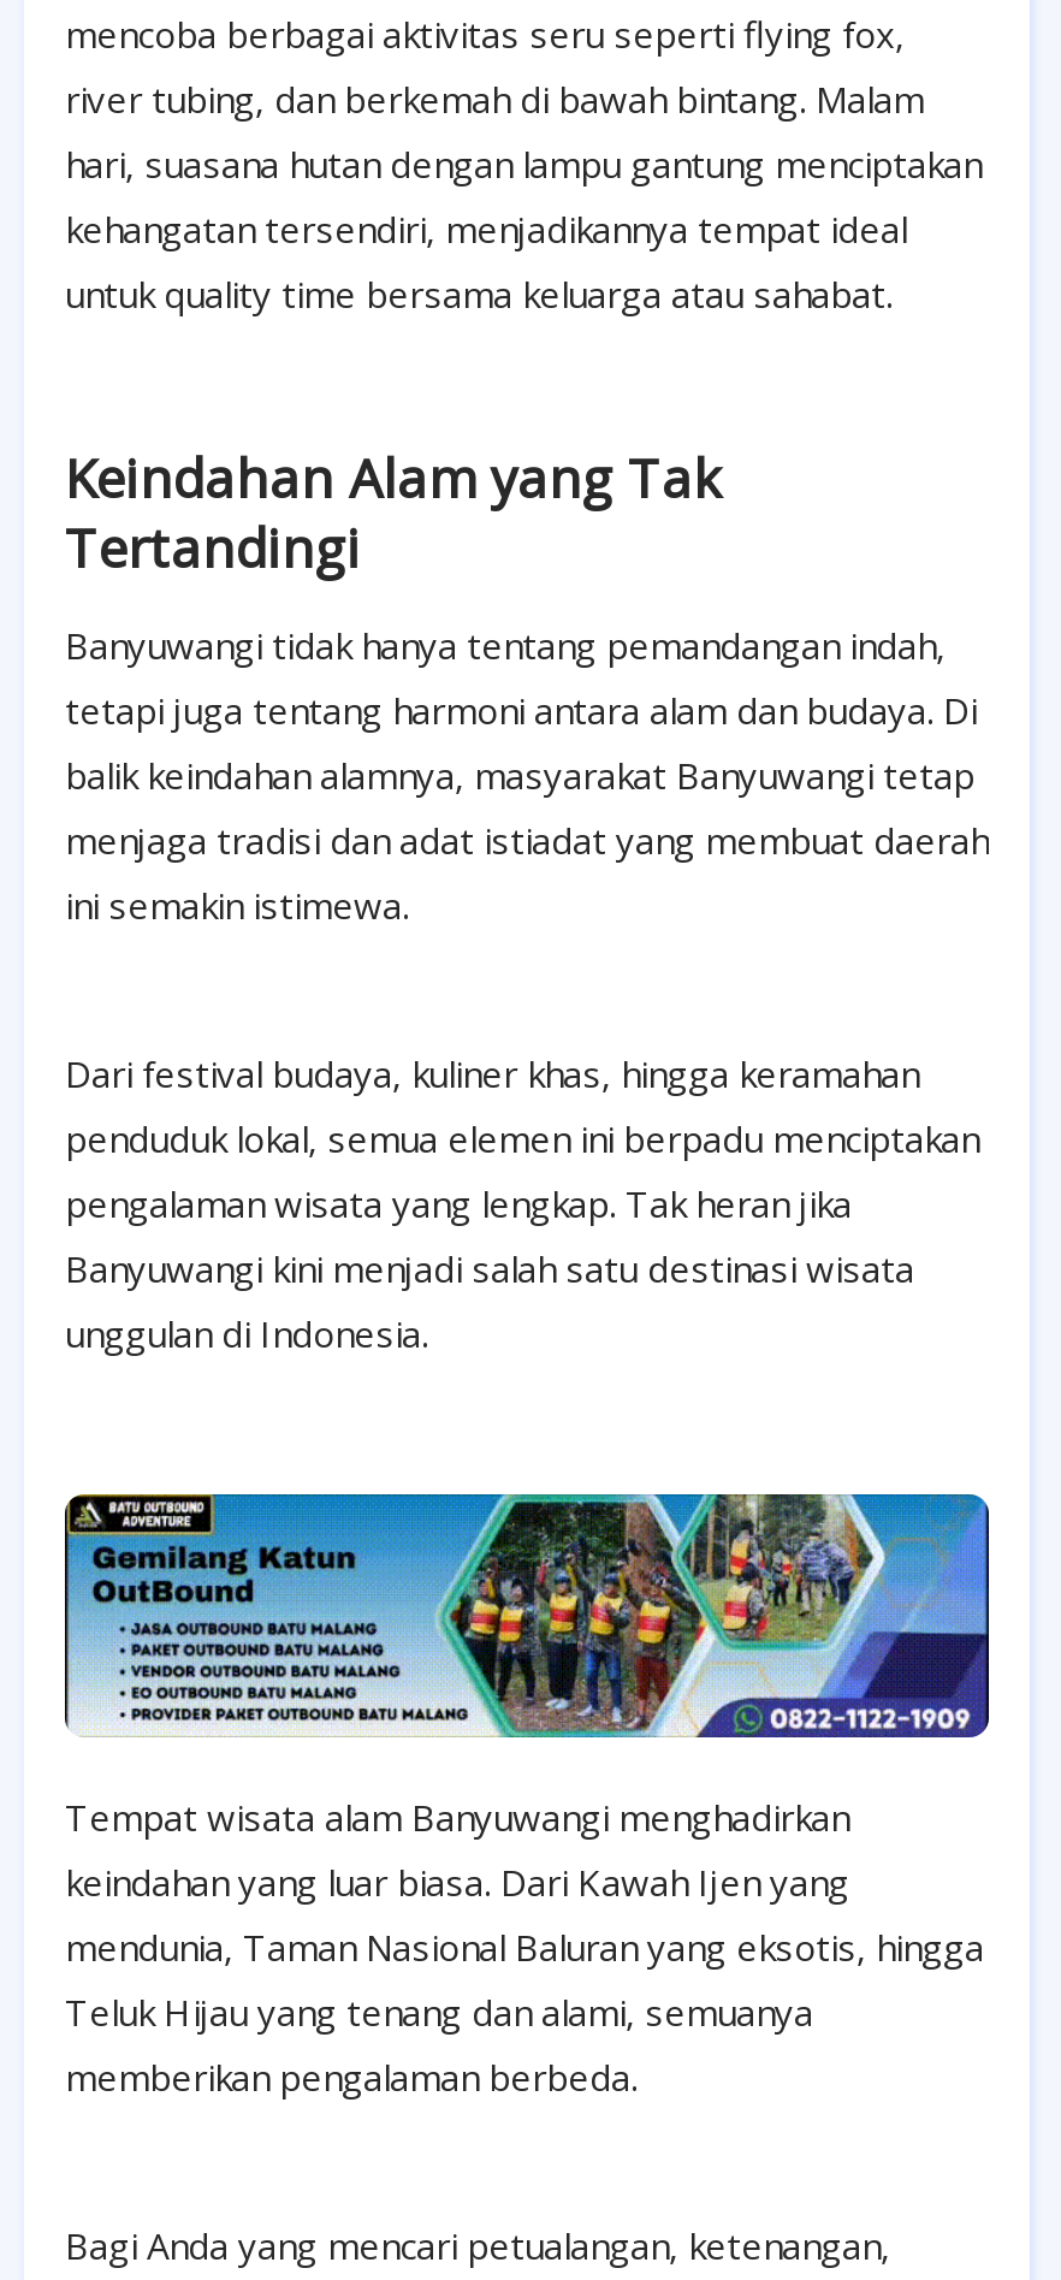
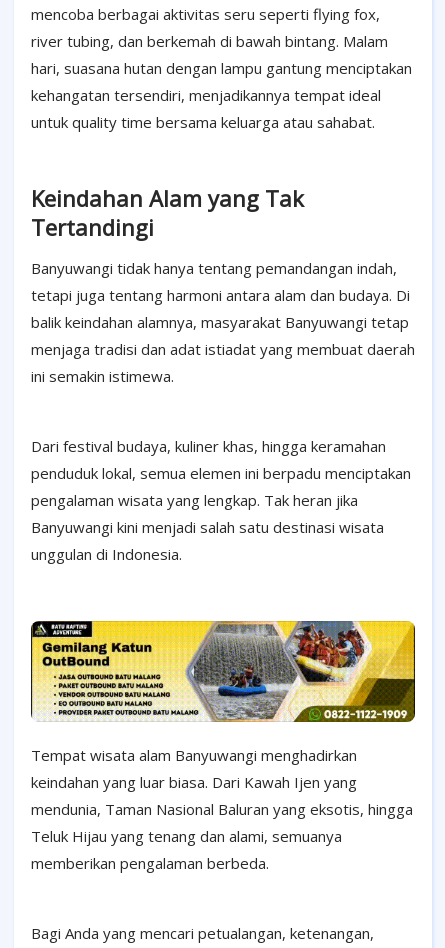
[65,1492,991,1740] [image] -> [31,620,416,723] [image]

